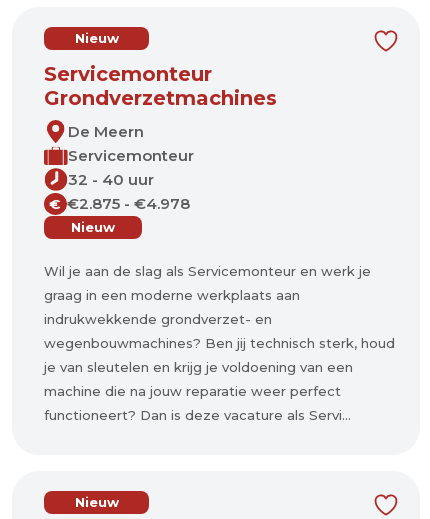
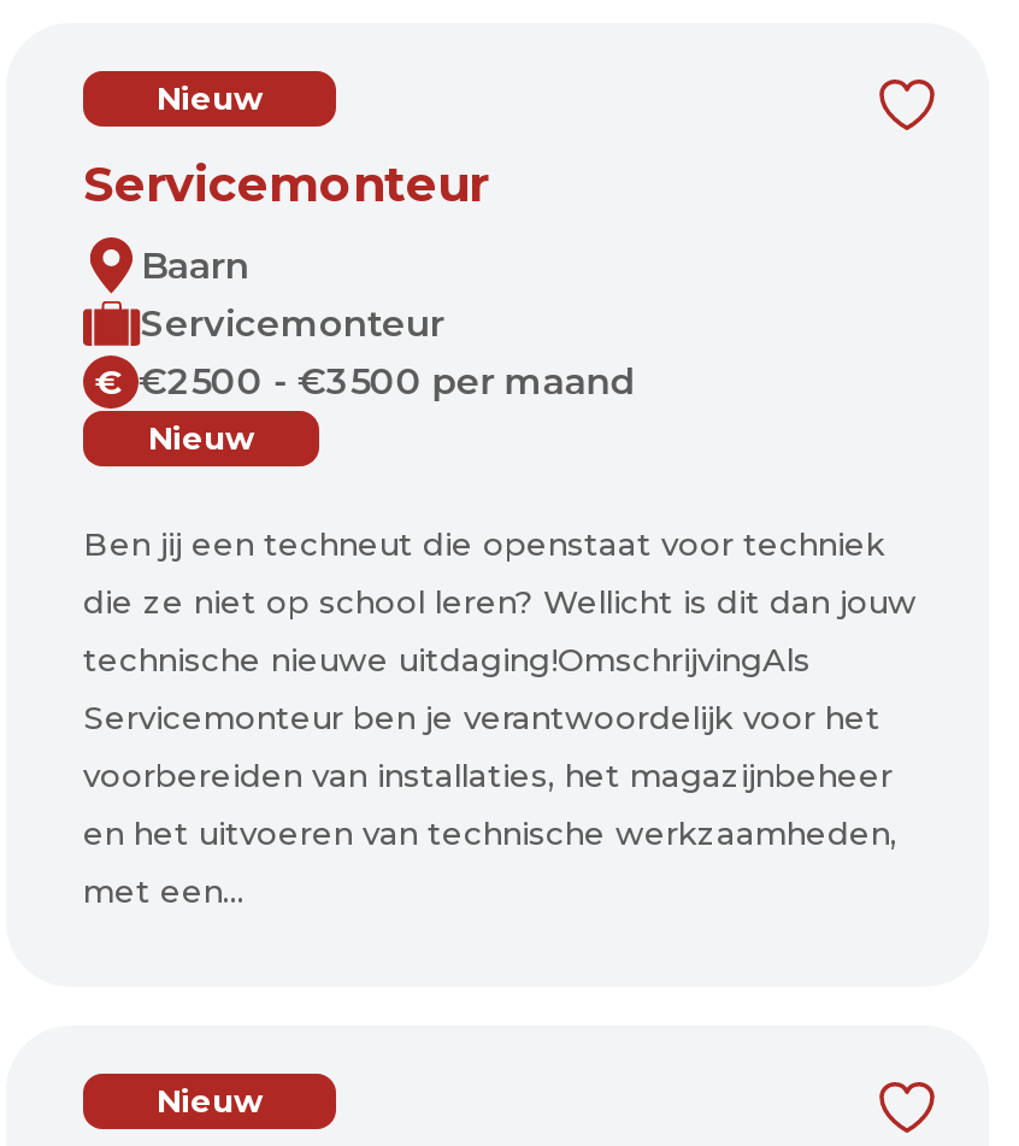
[44,86,277,141] Grondverzetmachines | De Meern -> [141,242,249,288] Baarn
[49,170,190,213] 32 - 40 uur | € €2.875 - €4.978 -> [95,358,637,404] € €2500 - €3500 per maand
[44,263,371,279] Wil je aan de slag als Servicemonteur en werk je -> [83,524,885,563] Ben jij een techneut die openstaat voor techniek
[44,287,300,303] graag in een moderne werkplaats aan -> [83,582,917,621] die ze niet op school leren? Wellicht is dit dan jouw
[44,311,272,327] indrukwekkende grondverzet- en -> [83,640,811,678] technische nieuwe uitdaging!OmschrijvingAls
[44,335,395,351] wegenbouwmachines? Ben jij technisch sterk, houd -> [83,698,880,736] Servicemonteur ben je verantwoordelijk voor het
[44,359,353,375] je van sleutelen en krijg je voldoening van een -> [83,756,893,794] voorbereiden van installaties, het magazijnbeheer
[44,383,341,399] machine die na jouw reparatie weer perfect -> [83,813,897,852] en het uitvoeren van technische werkzaamheden,
[44,407,351,423] functioneert? Dan is deze vacature als Servi... -> [83,871,245,910] met een...

